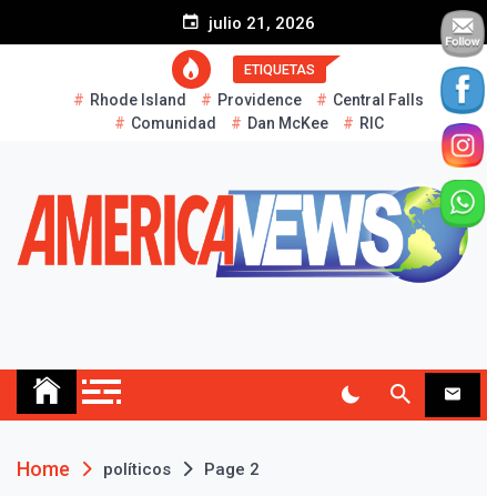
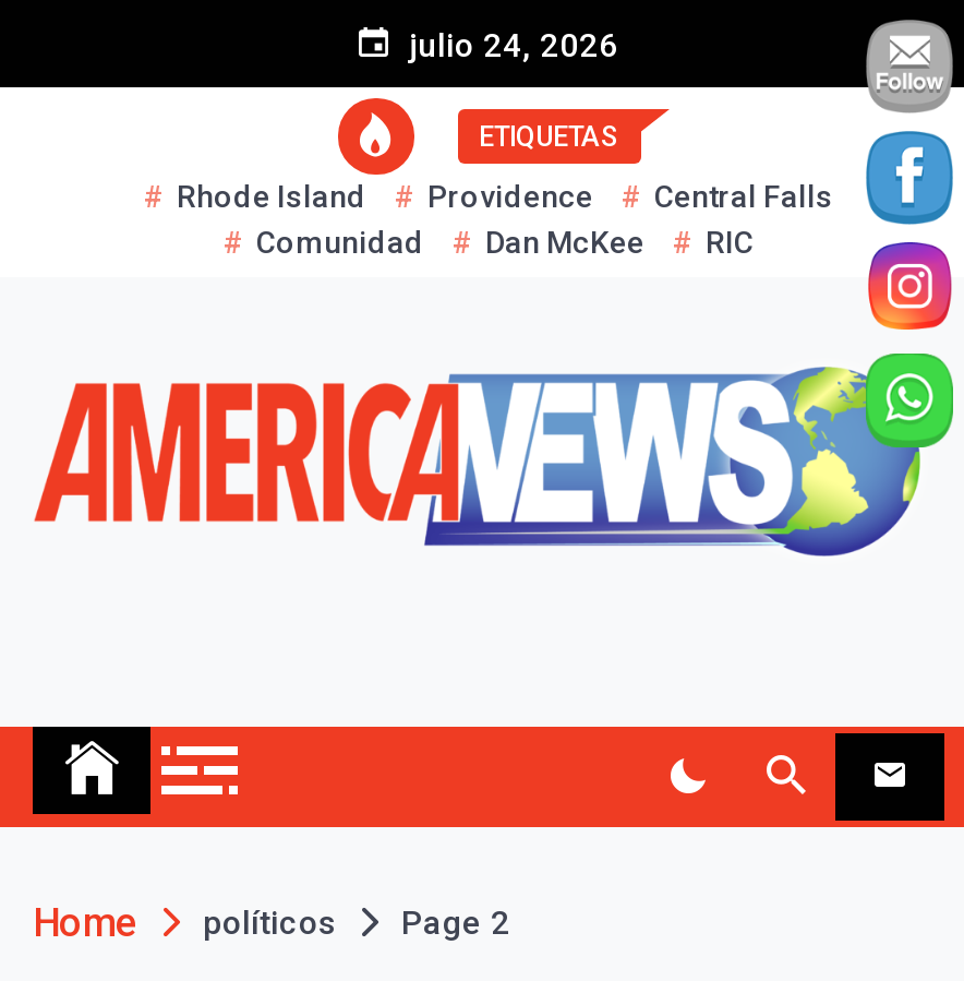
[204,13,314,33] julio 21, 2026 -> [400,26,618,65] julio 24, 2026

